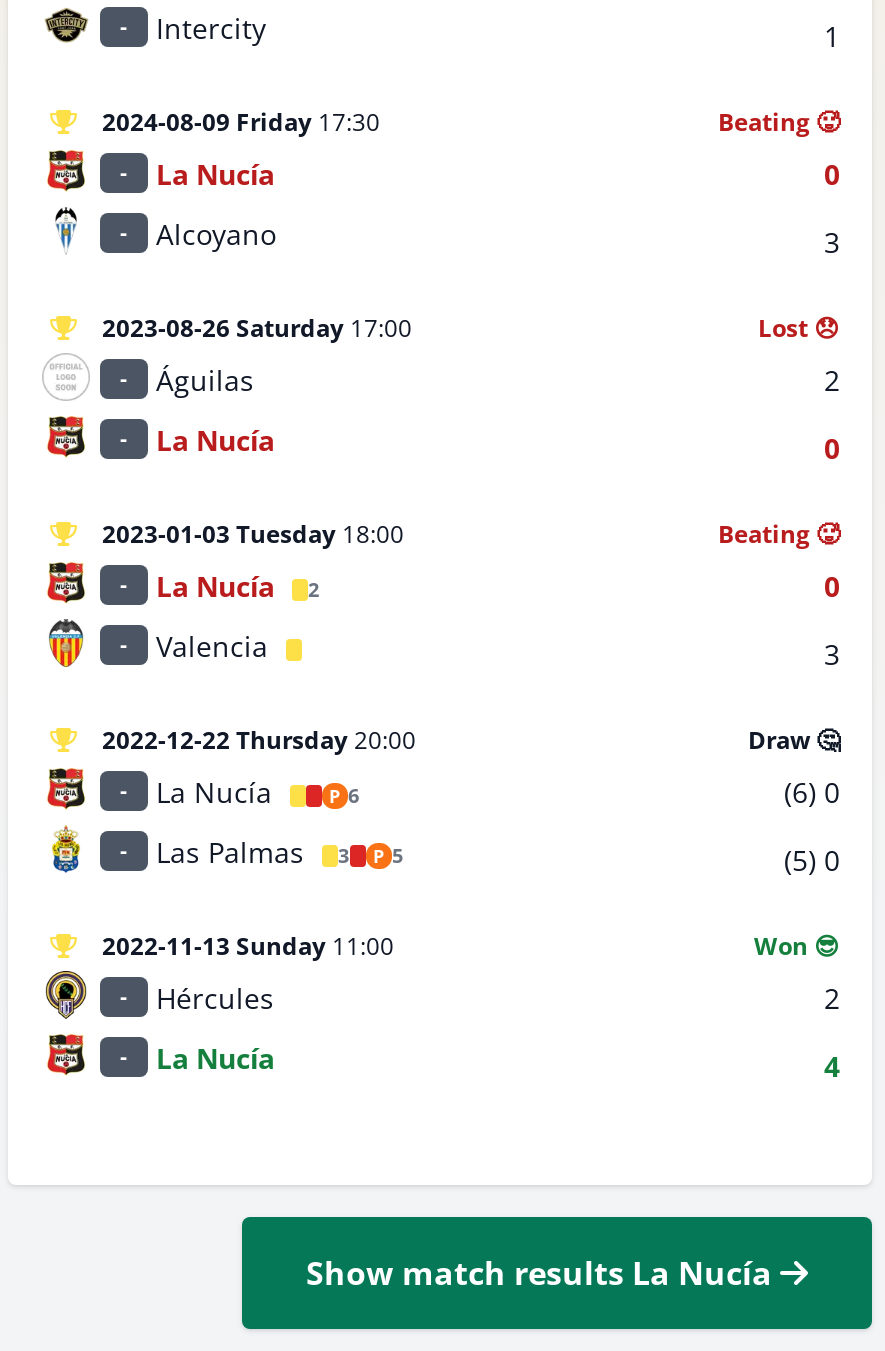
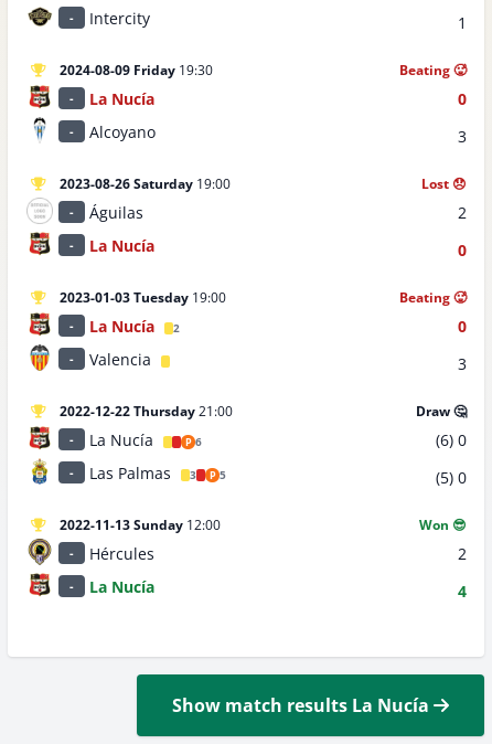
[102,105,380,139] 2024-08-09 Friday 17:30 -> [60,61,213,79] 2024-08-09 Friday 19:30
[102,311,412,345] 2023-08-26 Saturday 17:00 -> [60,174,231,193] 2023-08-26 Saturday 19:00
[102,517,404,551] 2023-01-03 Tuesday 18:00 -> [60,288,226,307] 2023-01-03 Tuesday 19:00
[102,723,416,757] 2022-12-22 Thursday 20:00 -> [60,402,233,421] 2022-12-22 Thursday 21:00
[102,929,394,963] 2022-11-13 Sunday 11:00 -> [60,516,221,534] 2022-11-13 Sunday 12:00

